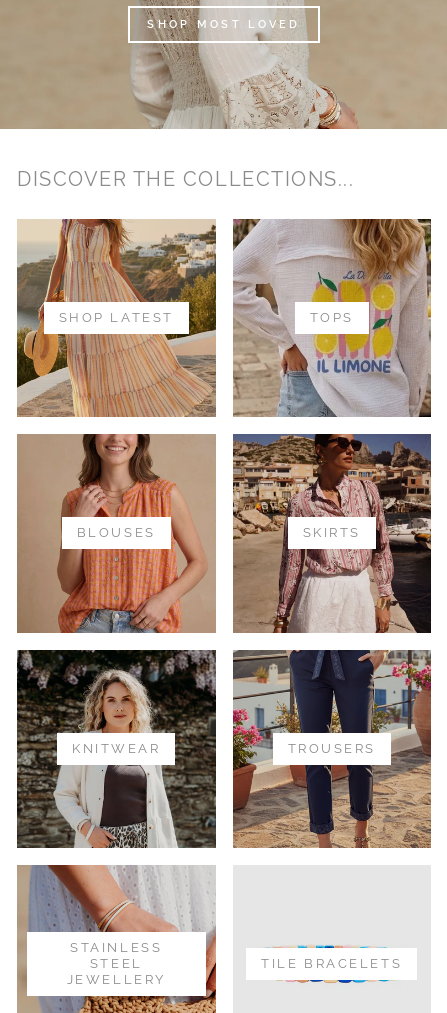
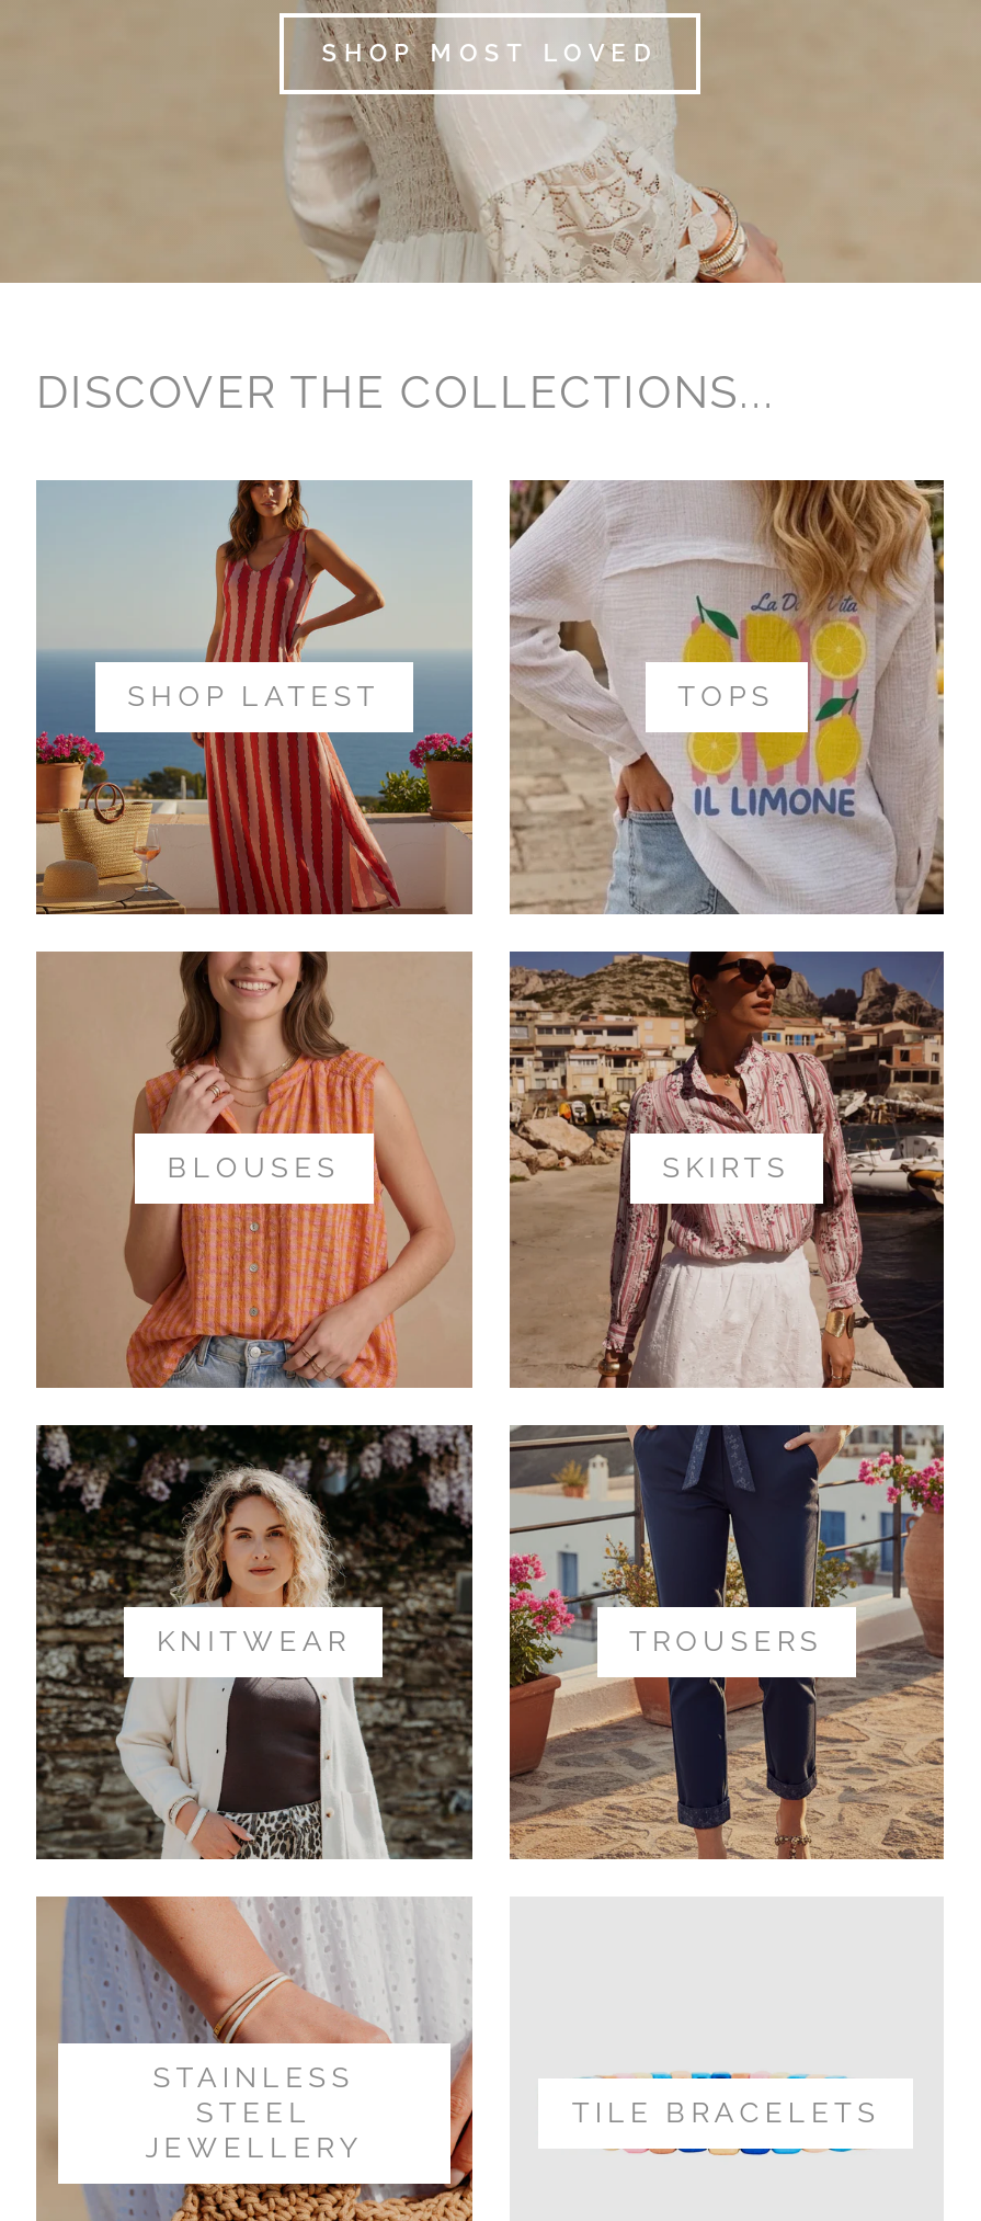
[17,218,217,418] [image] -> [36,478,475,916] [image]

